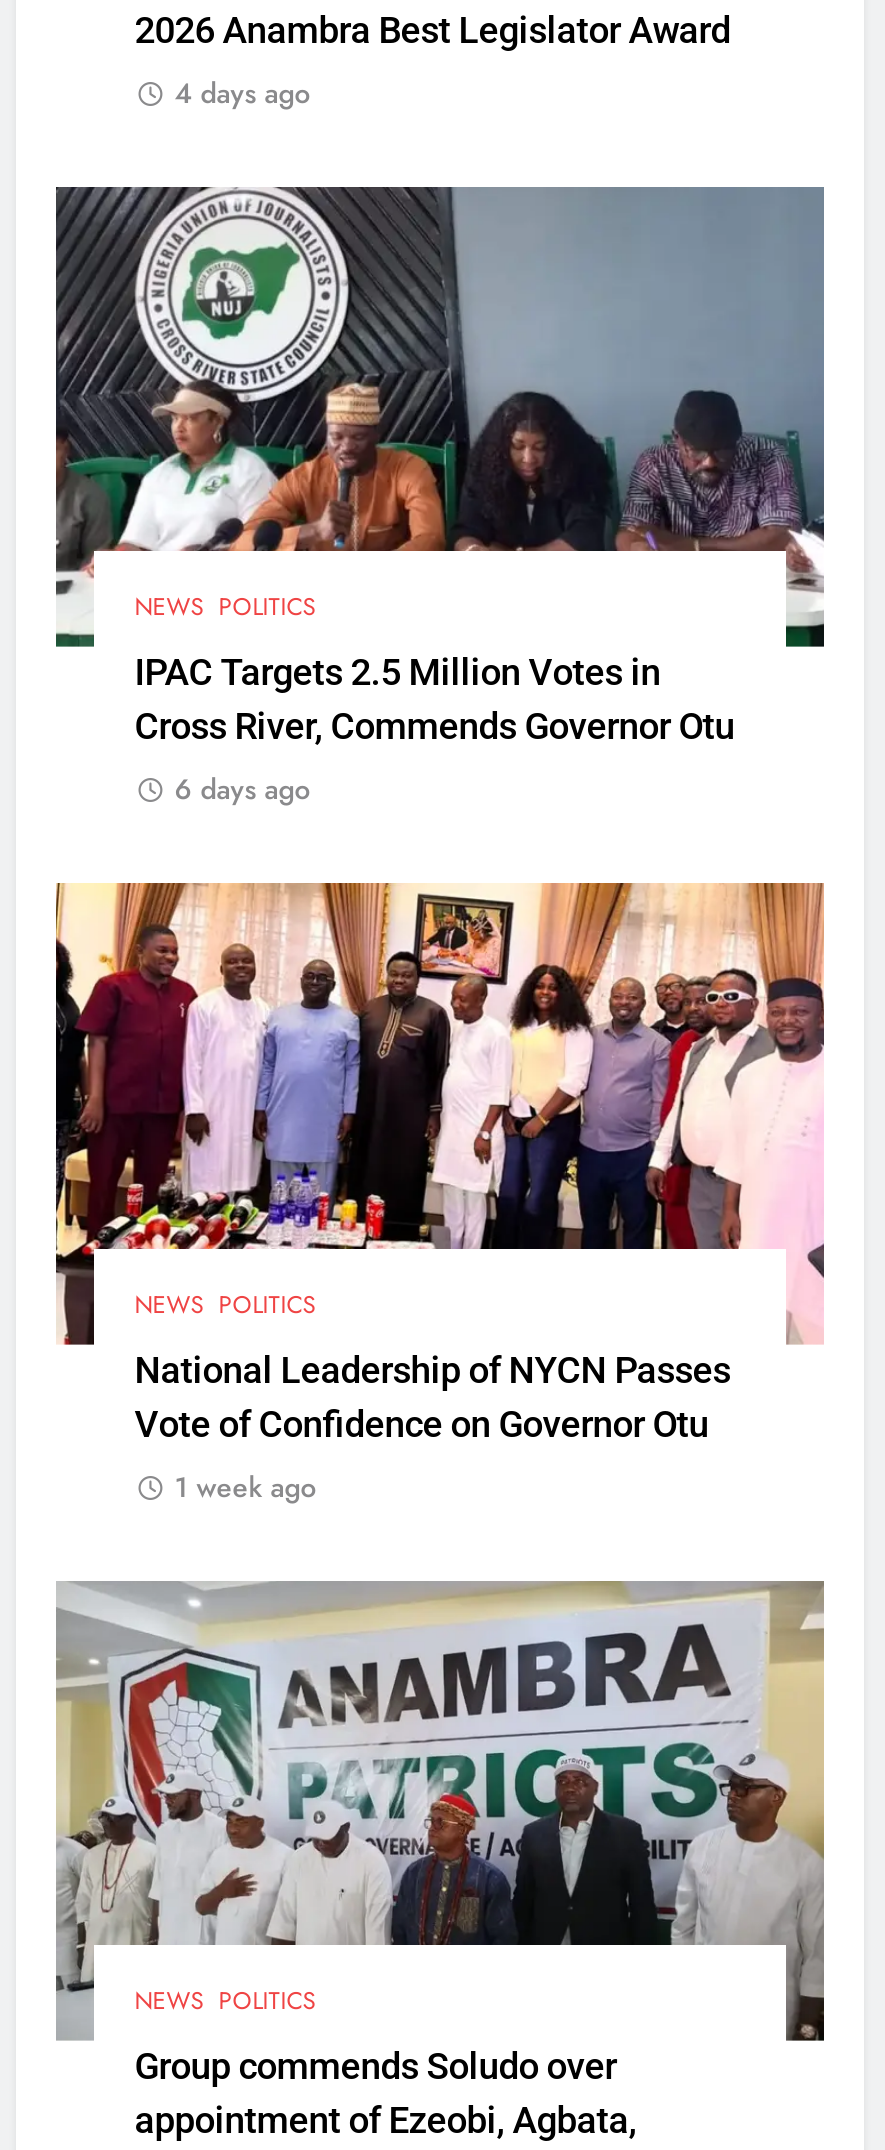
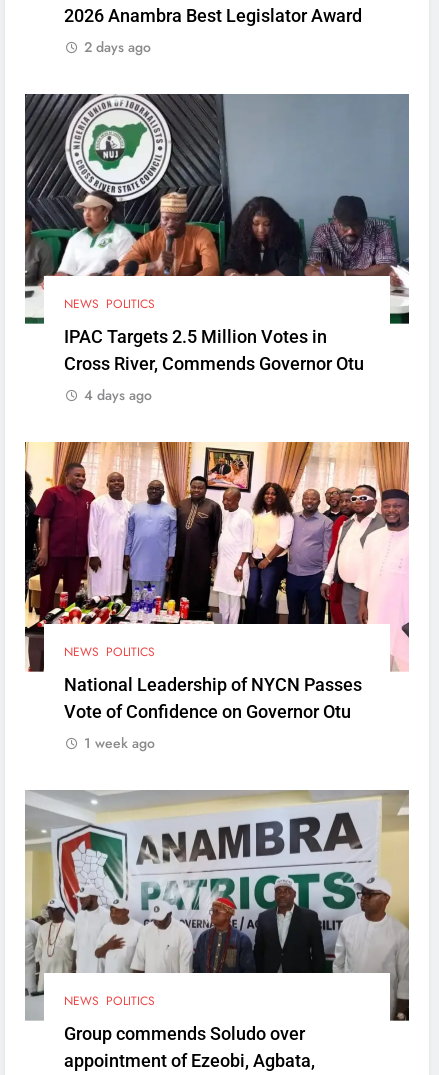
[174,73,310,113] 4 days ago -> [84,36,151,56] 2 days ago
[174,770,310,810] 6 days ago -> [84,385,152,405] 4 days ago

